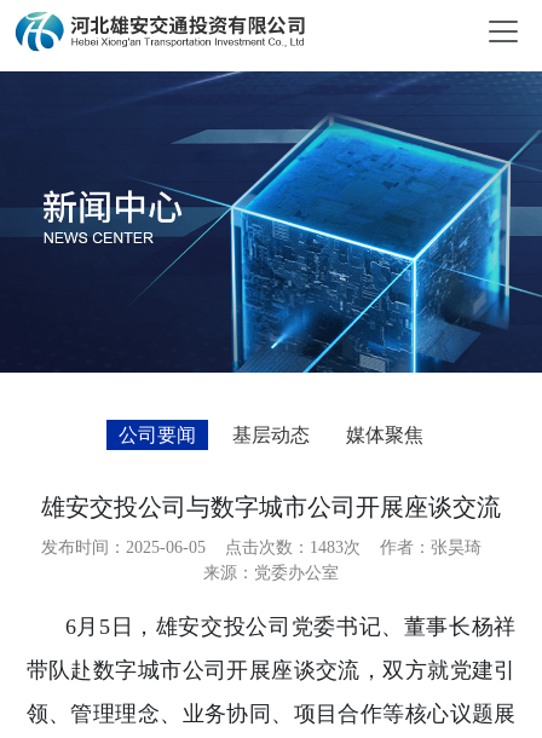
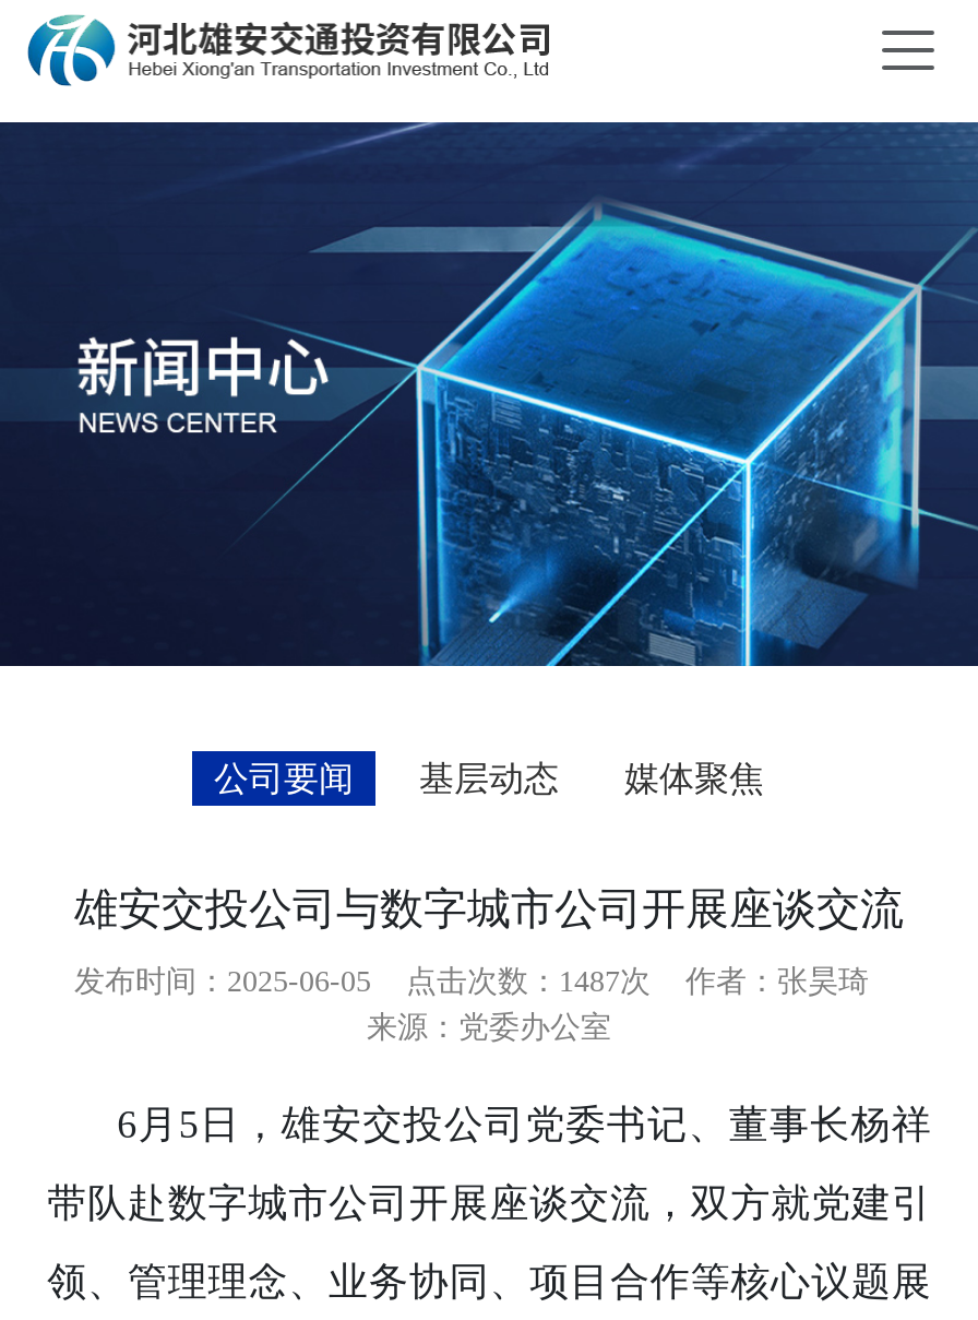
[41,538,482,557] 发布时间：2025-06-05 点击次数：1483次 作者：张昊琦 -> [74,965,869,998] 发布时间：2025-06-05 点击次数：1487次 作者：张昊琦

